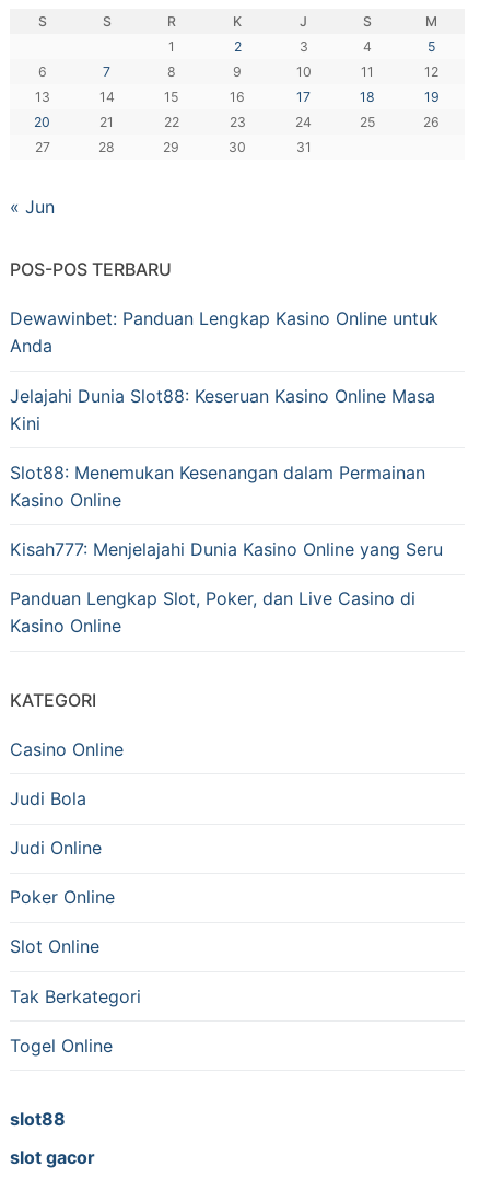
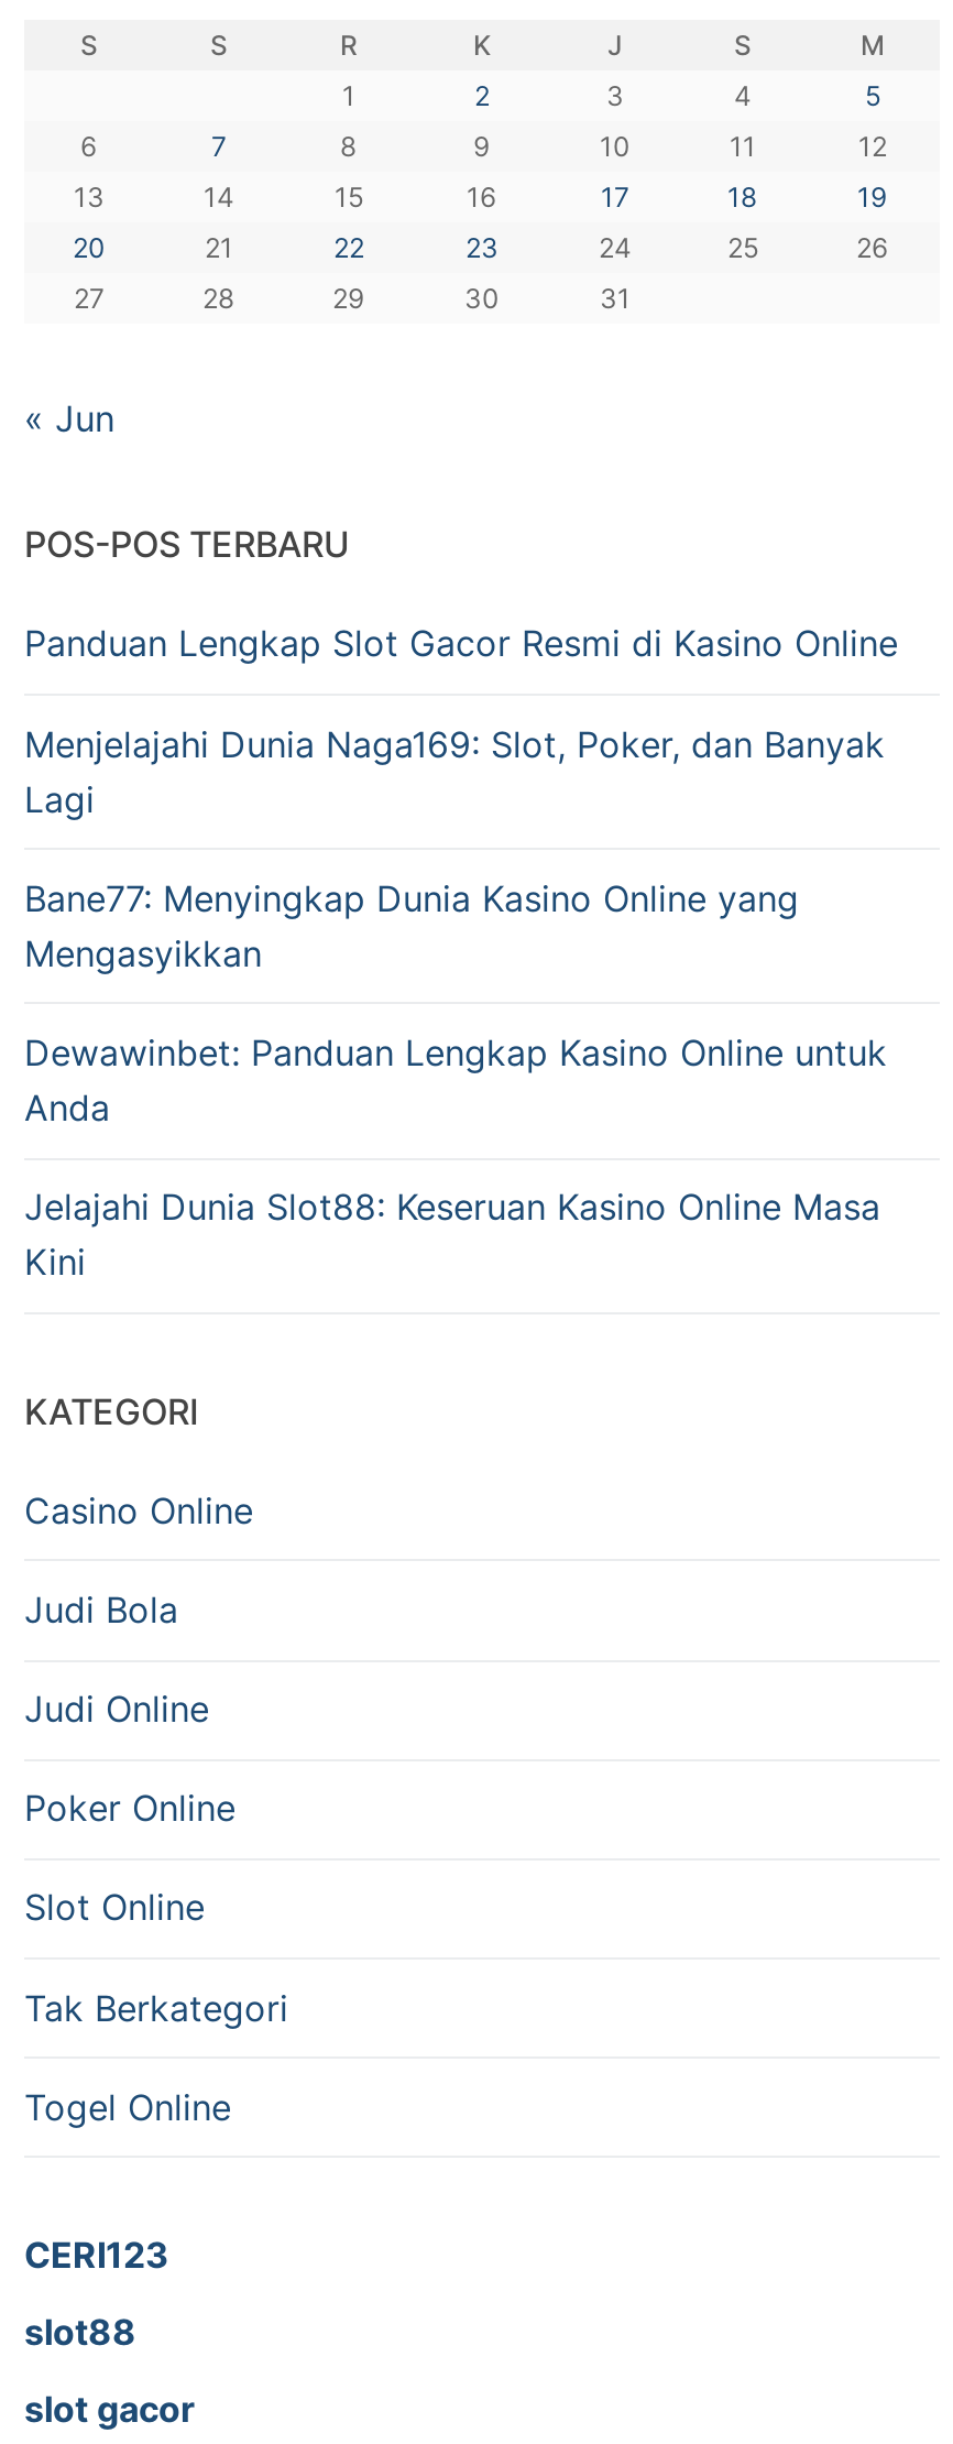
none -> [24,622,898,975] Panduan Lengkap Slot Gacor Resmi di Kasino Online | Menjelajahi Dunia Naga169: Slot, Poker, dan Banyak | Lagi | Bane77: Menyingkap Dunia Kasino Online yang | Mengasyikkan
moved [10,308,438,434] -> [24,1030,887,1284]: Dewawinbet: Panduan Lengkap Kasino Online untuk | Anda | Jelajahi Dunia Slot88: Keseruan Kasino Online Masa | Kini
[10,461,443,637] Slot88: Menemukan Kesenangan dalam Permainan | Kasino Online | Kisah777: Menjelajahi Dunia Kasino Online yang Seru | Panduan Lengkap Slot, Poker, dan Live Casino di | Kasino Online -> none
none -> [24,2234,169,2278] CERI123

